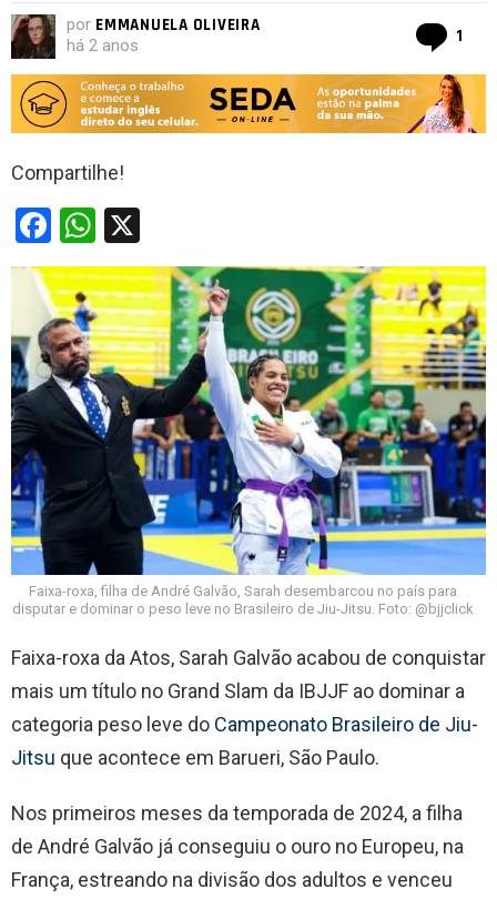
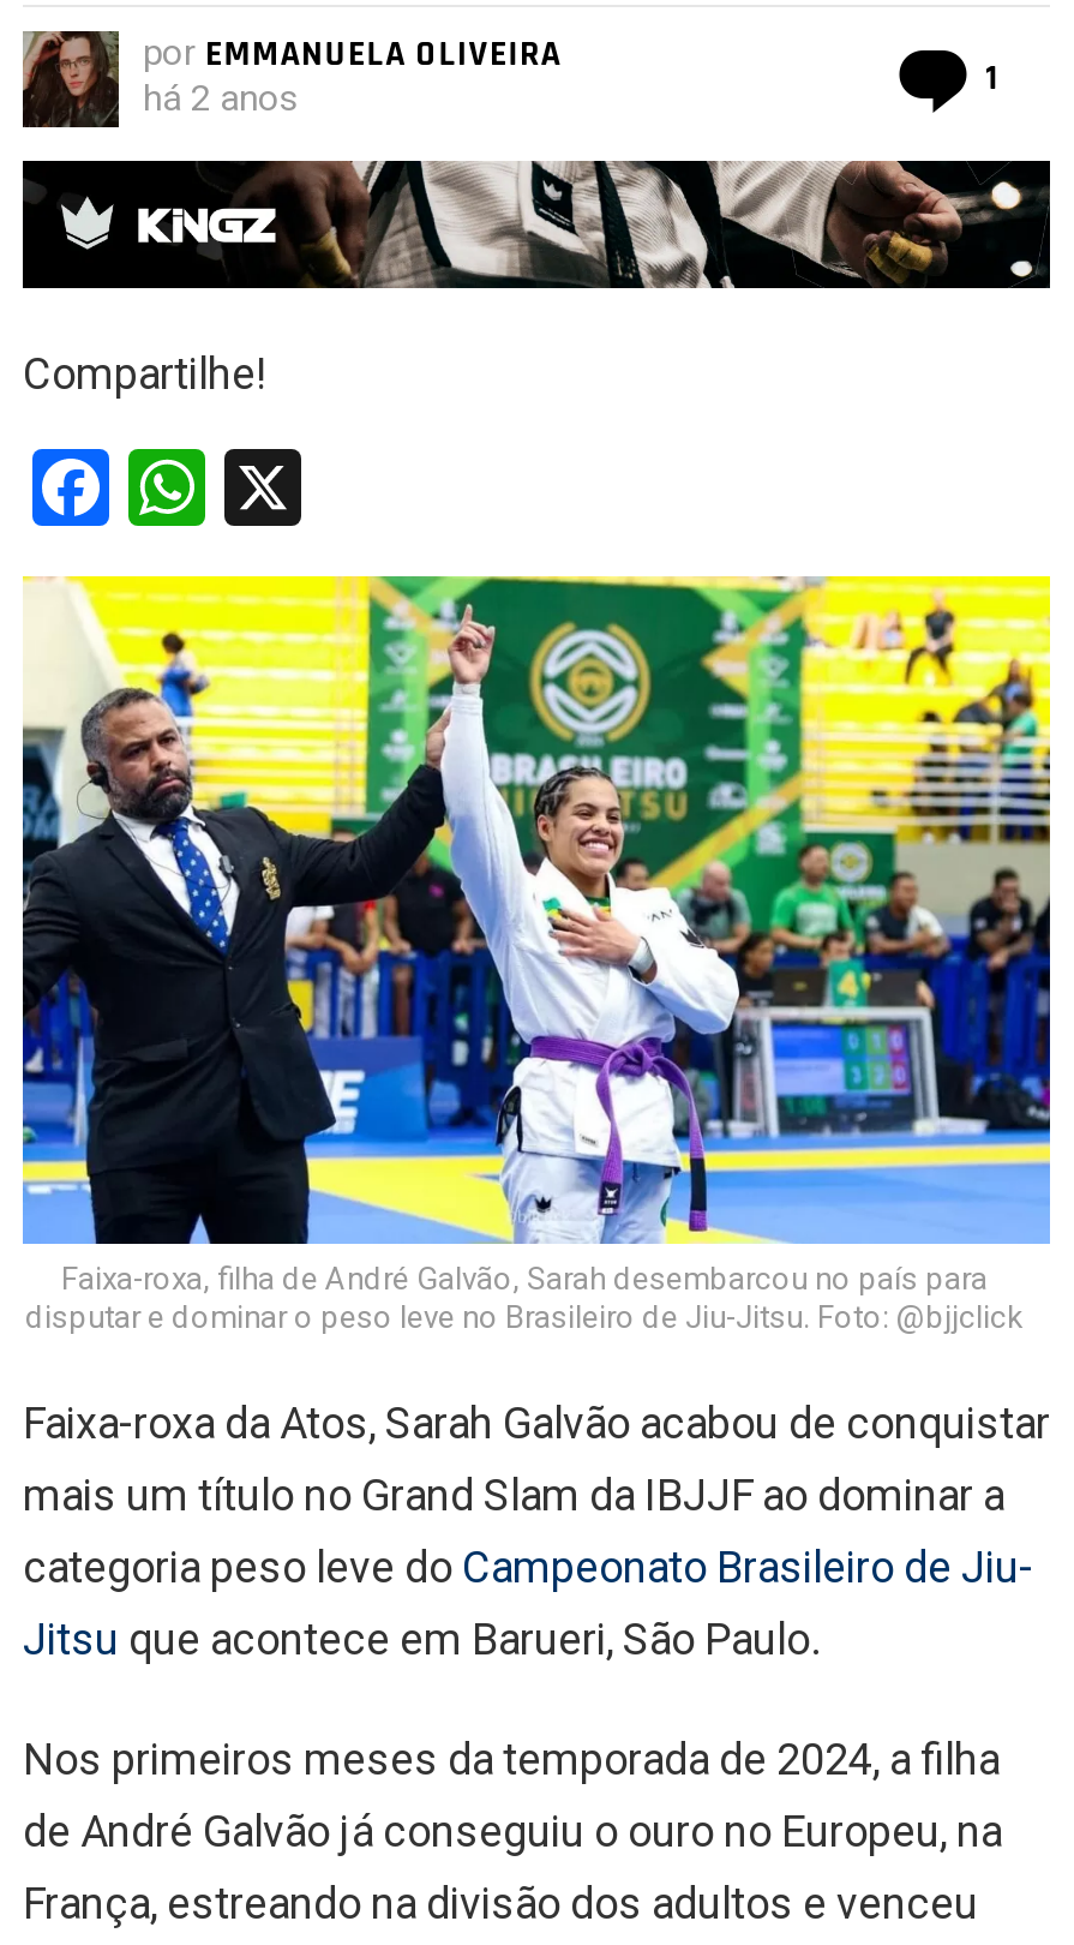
[10,73,487,134] [image] -> [20,158,1052,291] [image]

